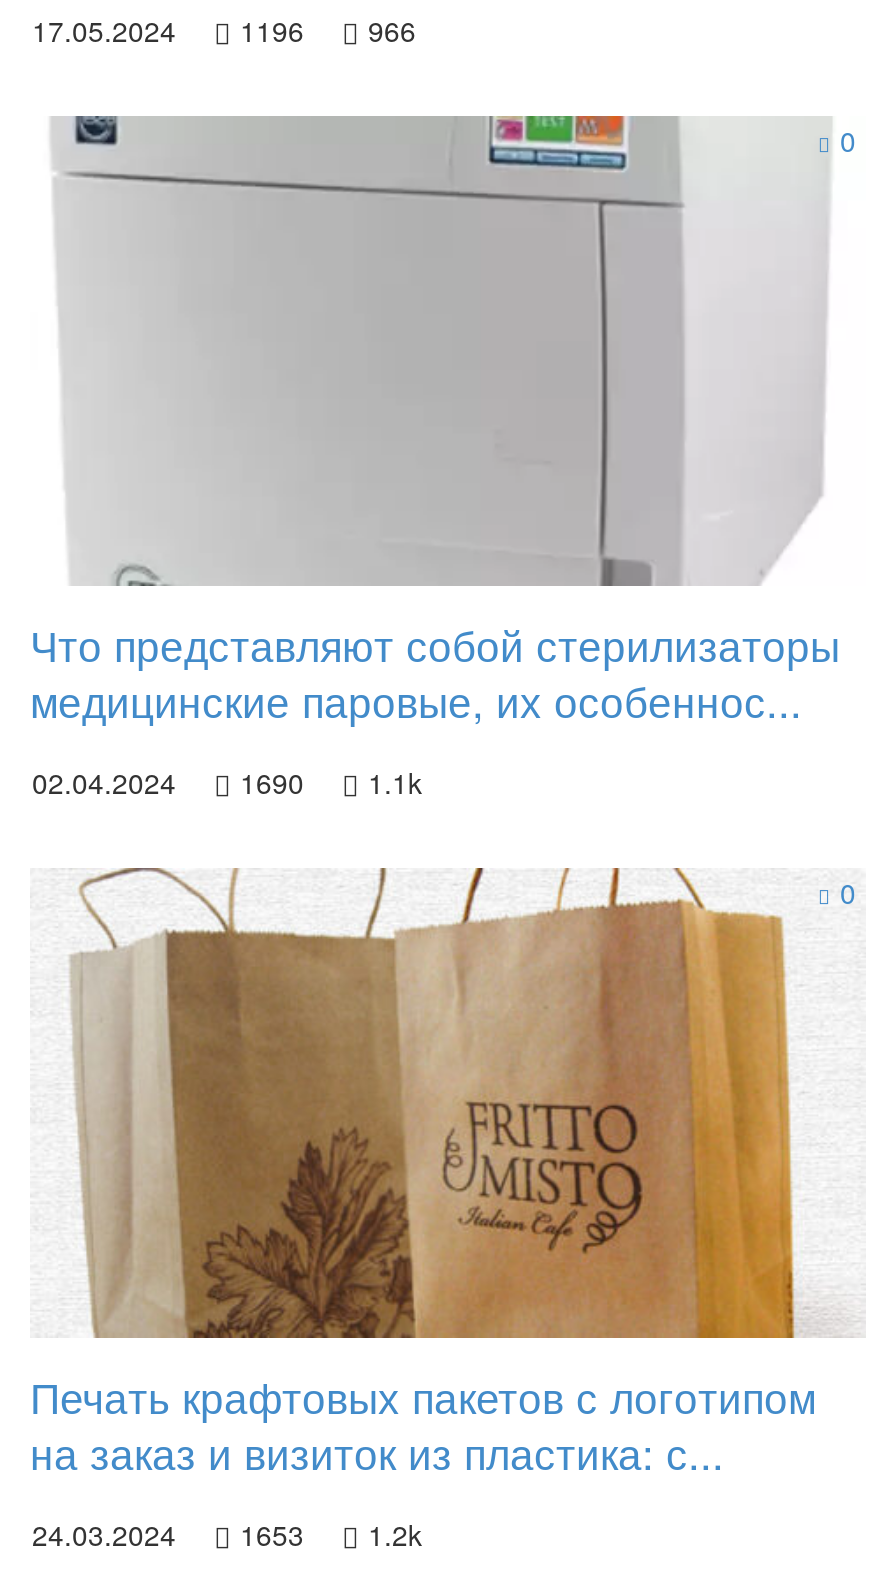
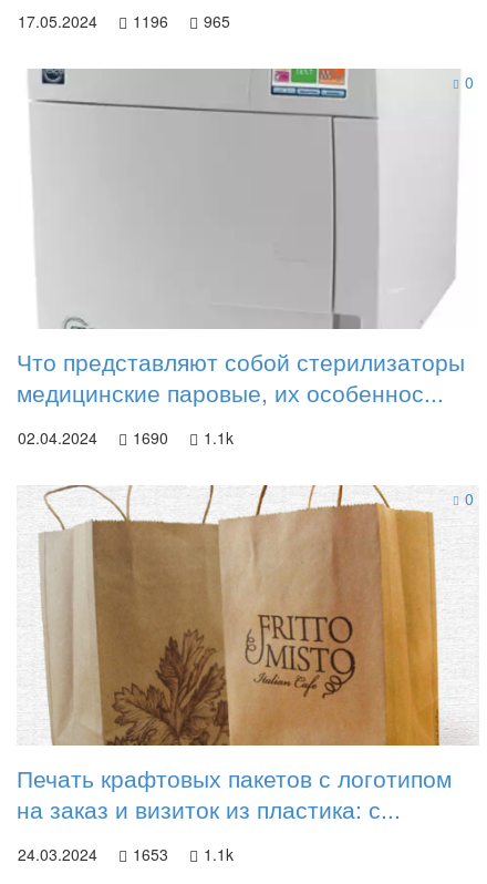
[32,11,416,51] 17.05.2024 1196 966 -> [18,10,230,32] 17.05.2024 1196 965
[32,1514,422,1554] 24.03.2024 1653 1.2k -> [18,843,234,865] 24.03.2024 1653 1.1k

